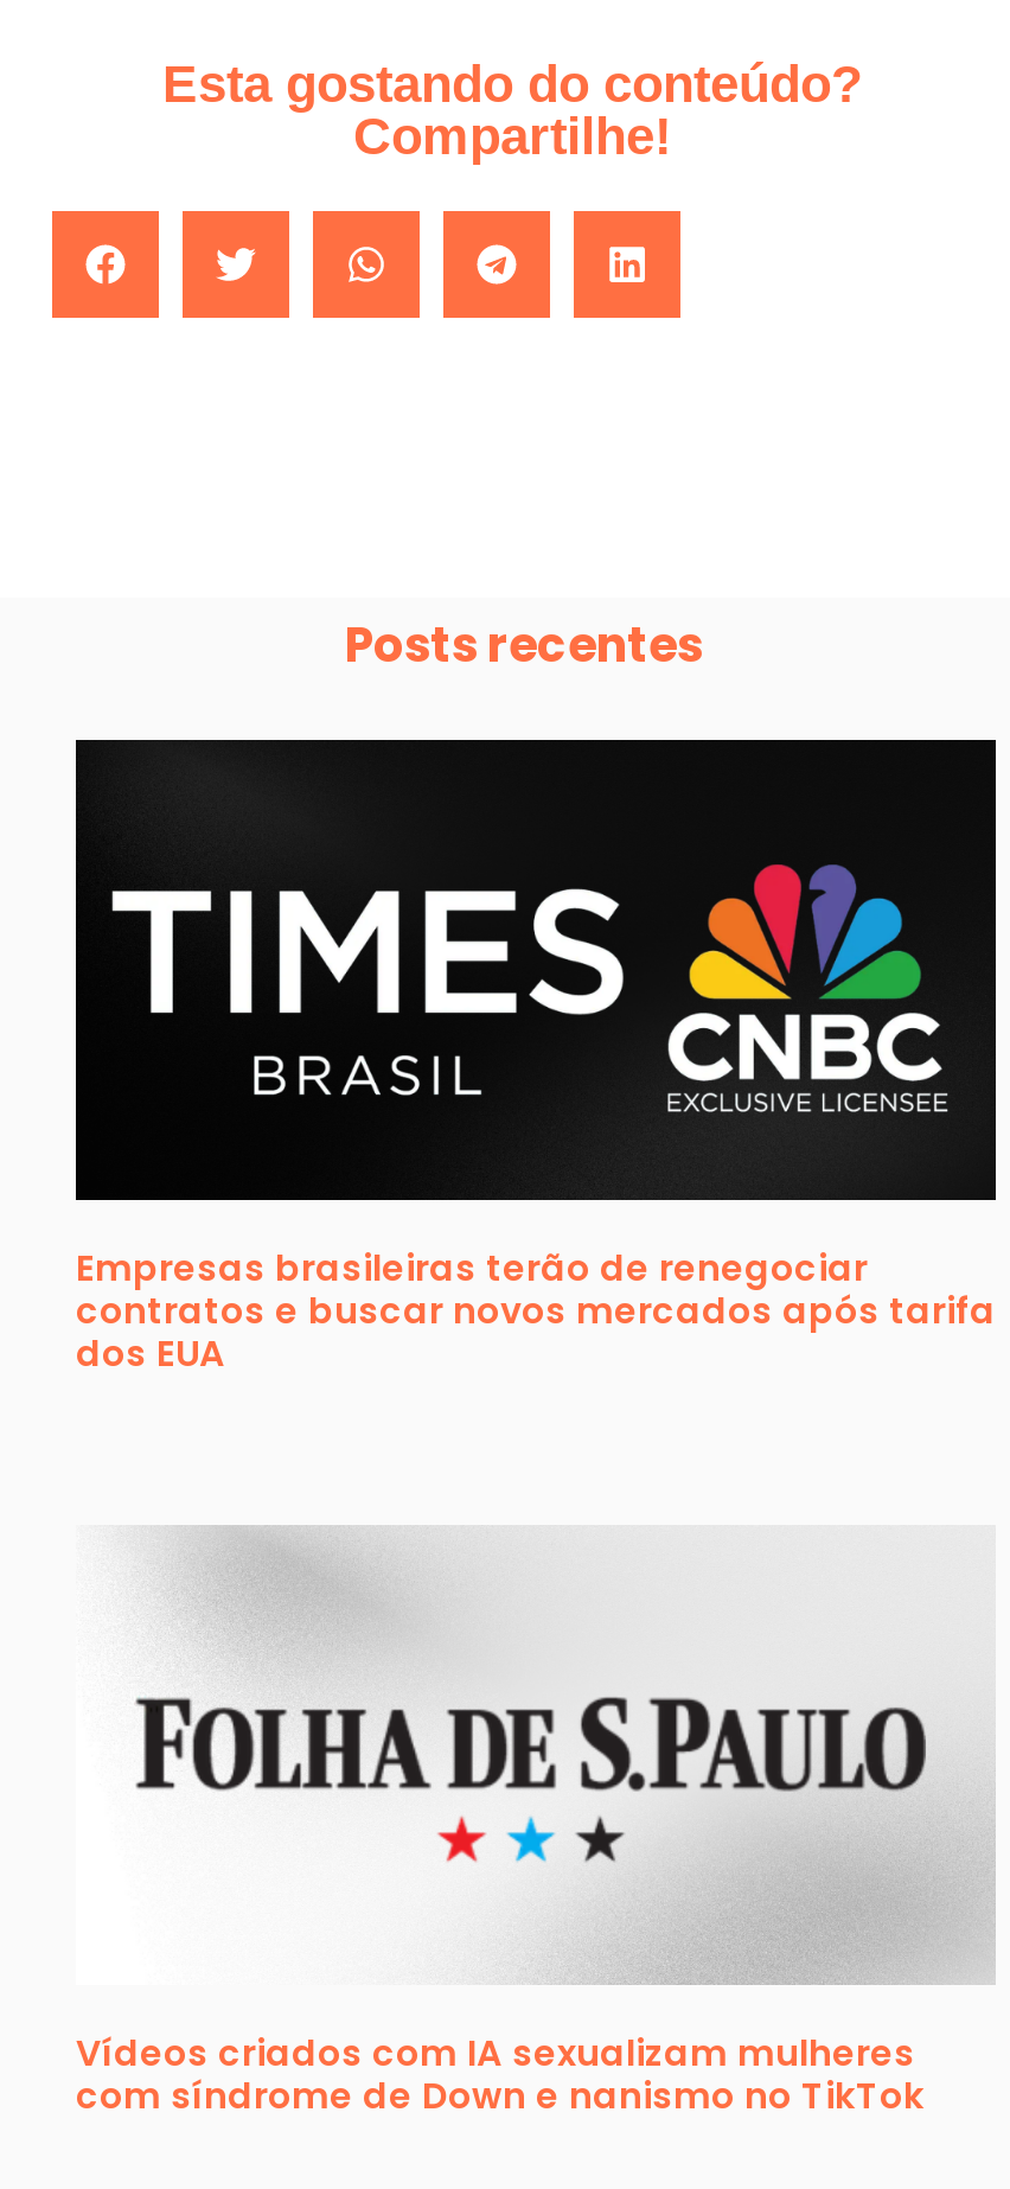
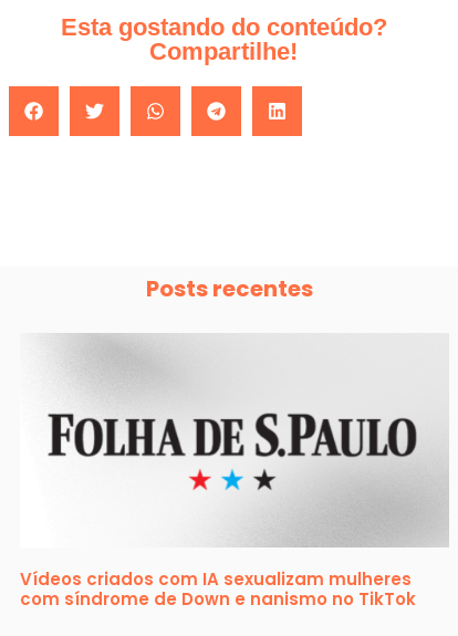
[73,738,998,1377] [image] | Empresas brasileiras terão de renegociar | contratos e buscar novos mercados após tarifa | dos EUA -> none

